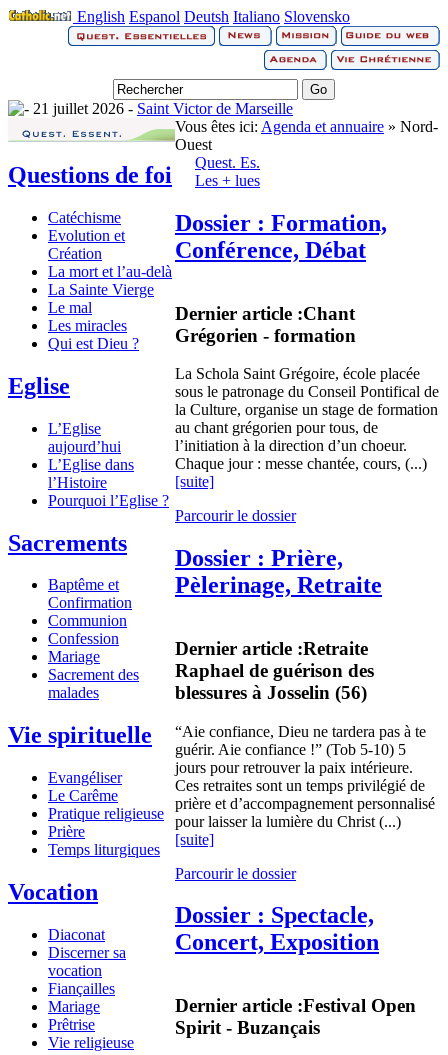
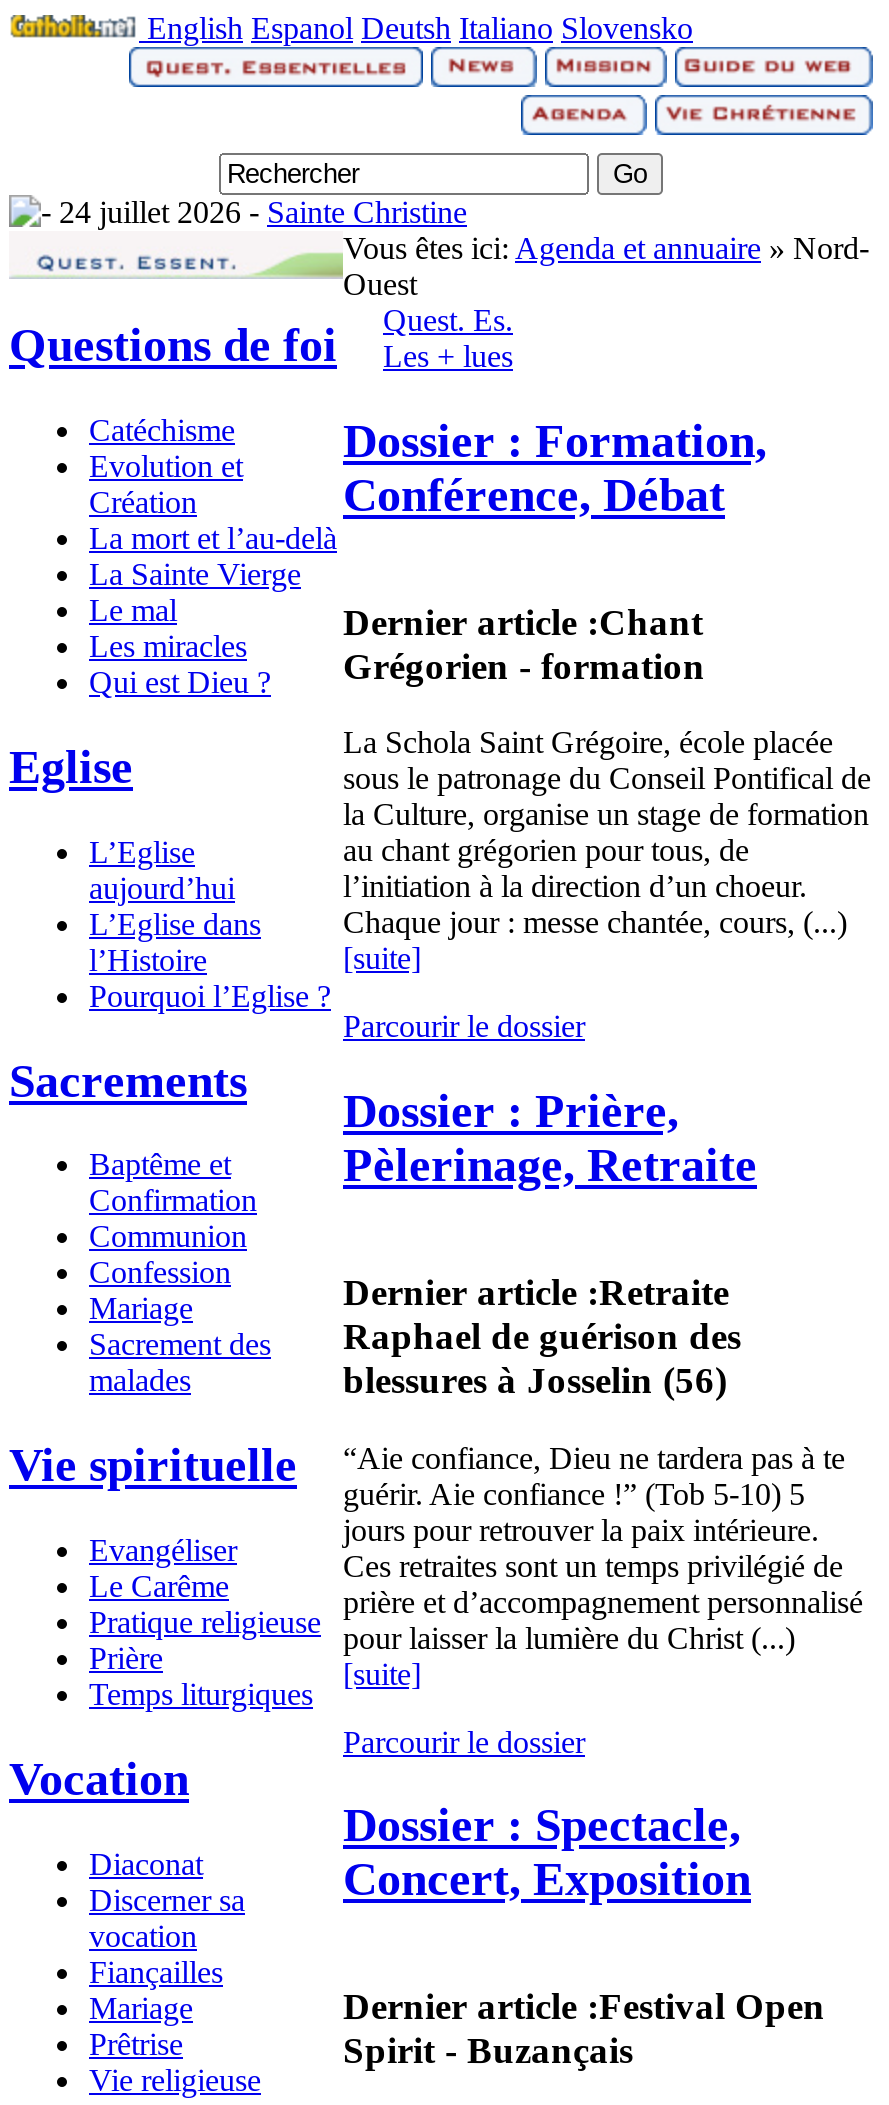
[29,100,293,117] 21 juillet 2026 -Saint Victor de Marseille -> [51,195,467,229] 24 juillet 2026 -Sainte Christine

